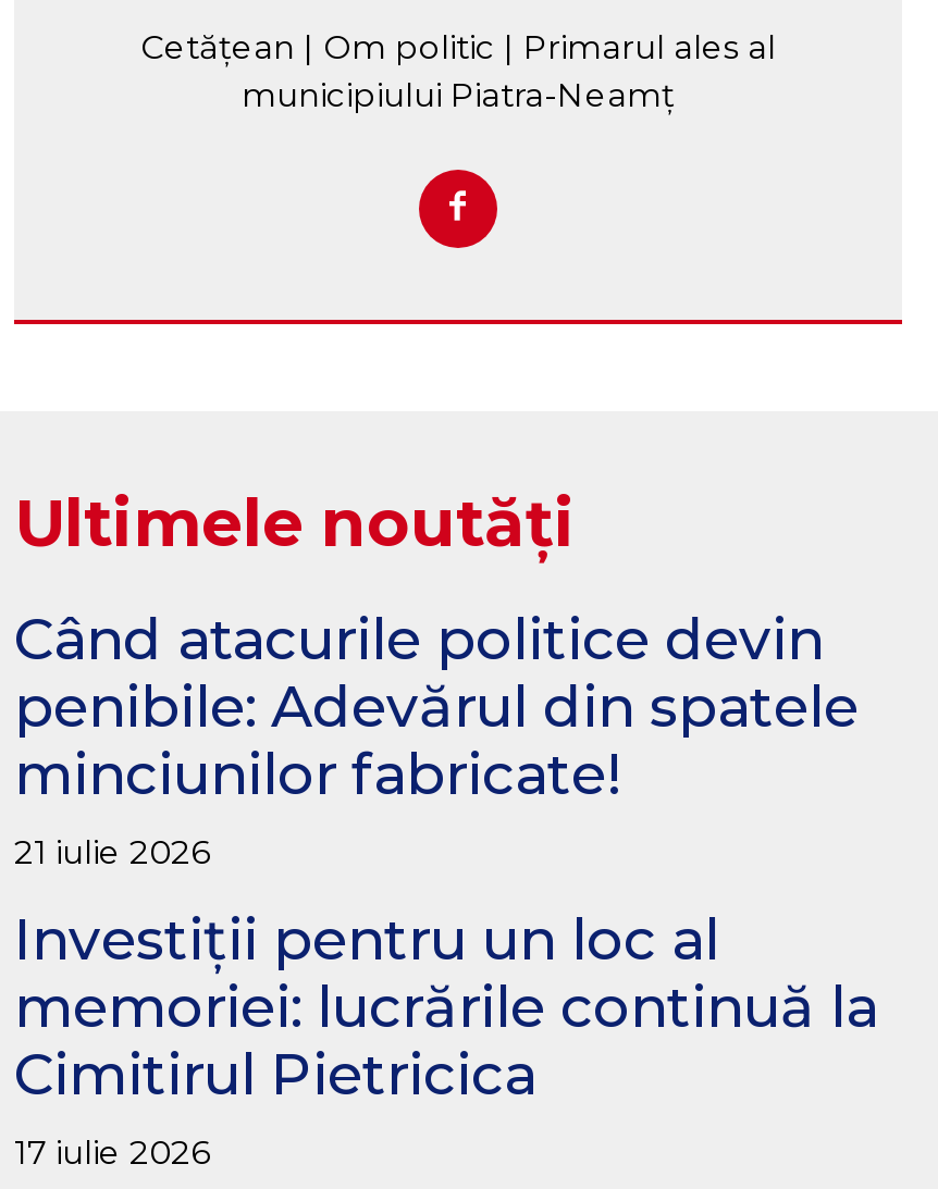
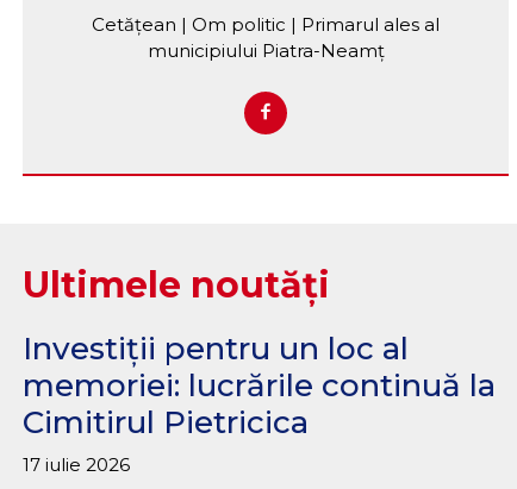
[14,605,859,872] Când atacurile politice devin | penibile: Adevărul din spatele | minciunilor fabricate! | 21 iulie 2026 -> none

